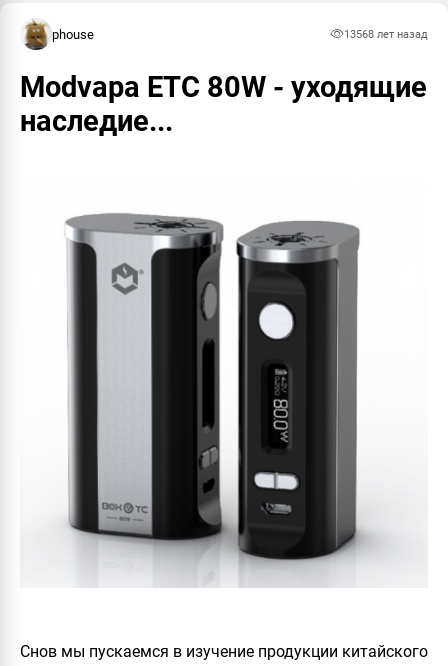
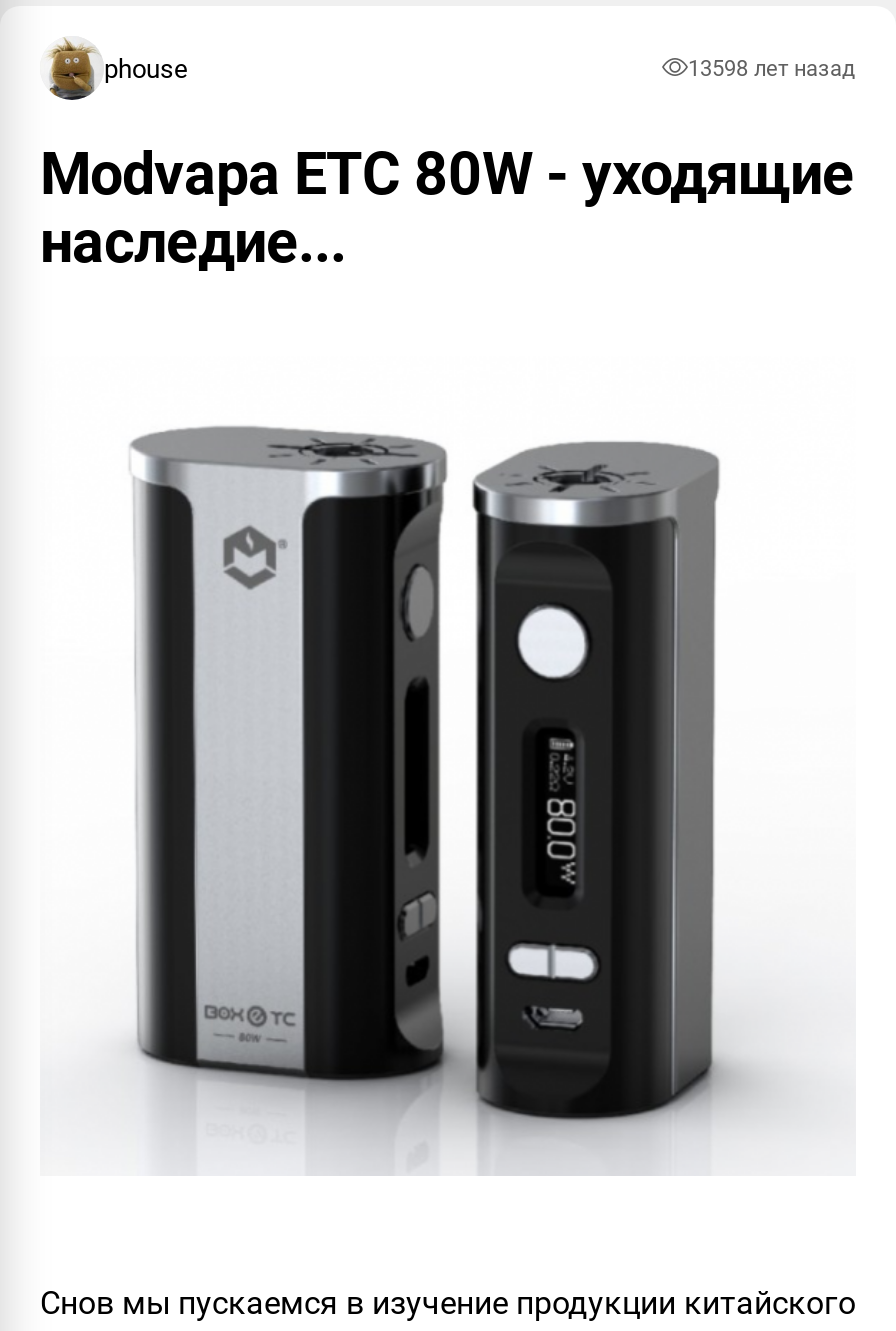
[344,27,428,40] 13568 лет назад -> [688,55,856,81] 13598 лет назад

